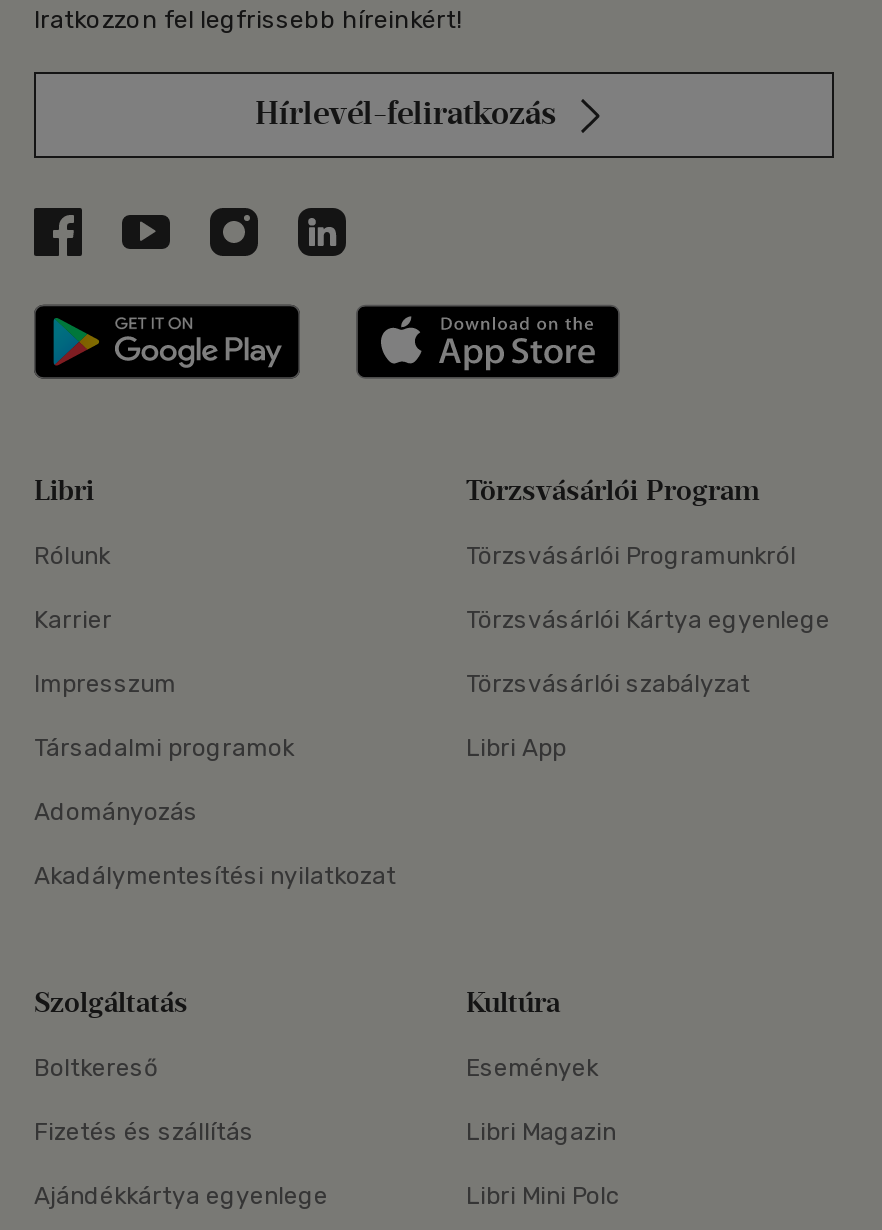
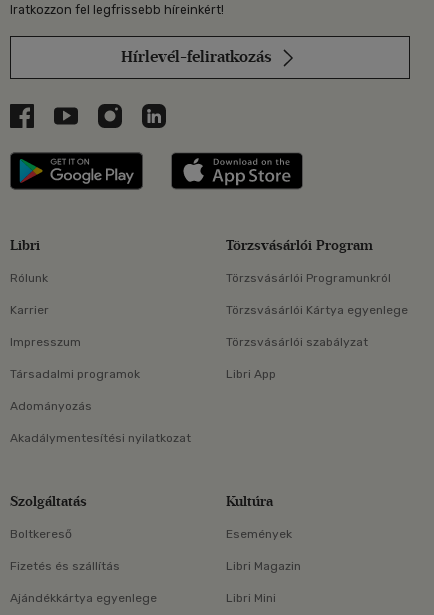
[466,1183,620,1211] Libri Mini Polc -> [226,591,276,605] Libri Mini

